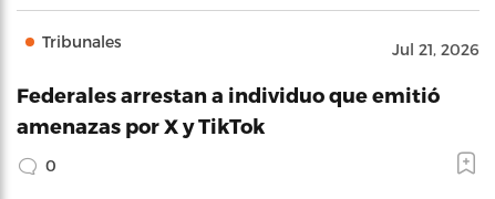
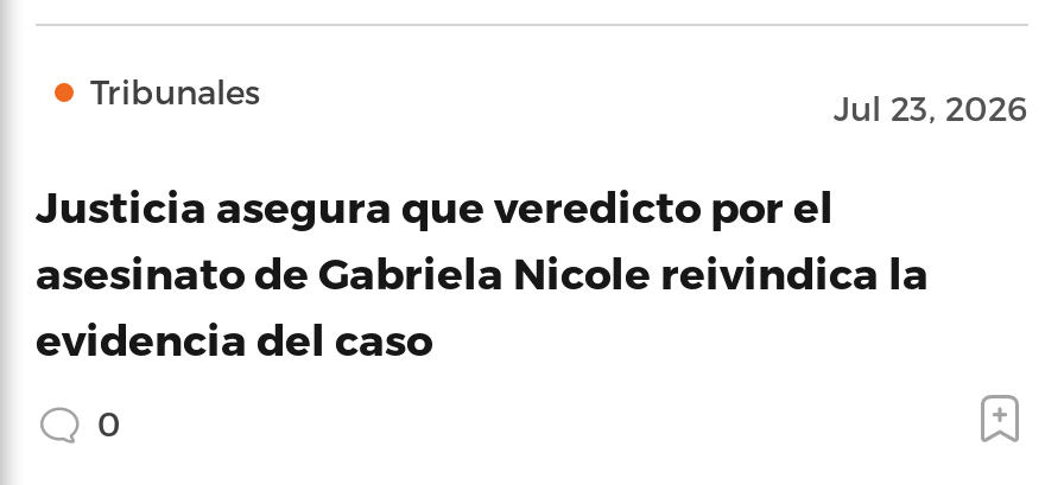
[392,40,479,59] Jul 21, 2026 -> [834,88,1028,128] Jul 23, 2026
[17,83,440,137] Federales arrestan a individuo que emitió | amenazas por X y TikTok -> [36,180,929,363] Justicia asegura que veredicto por el | asesinato de Gabriela Nicole reivindica la | evidencia del caso

